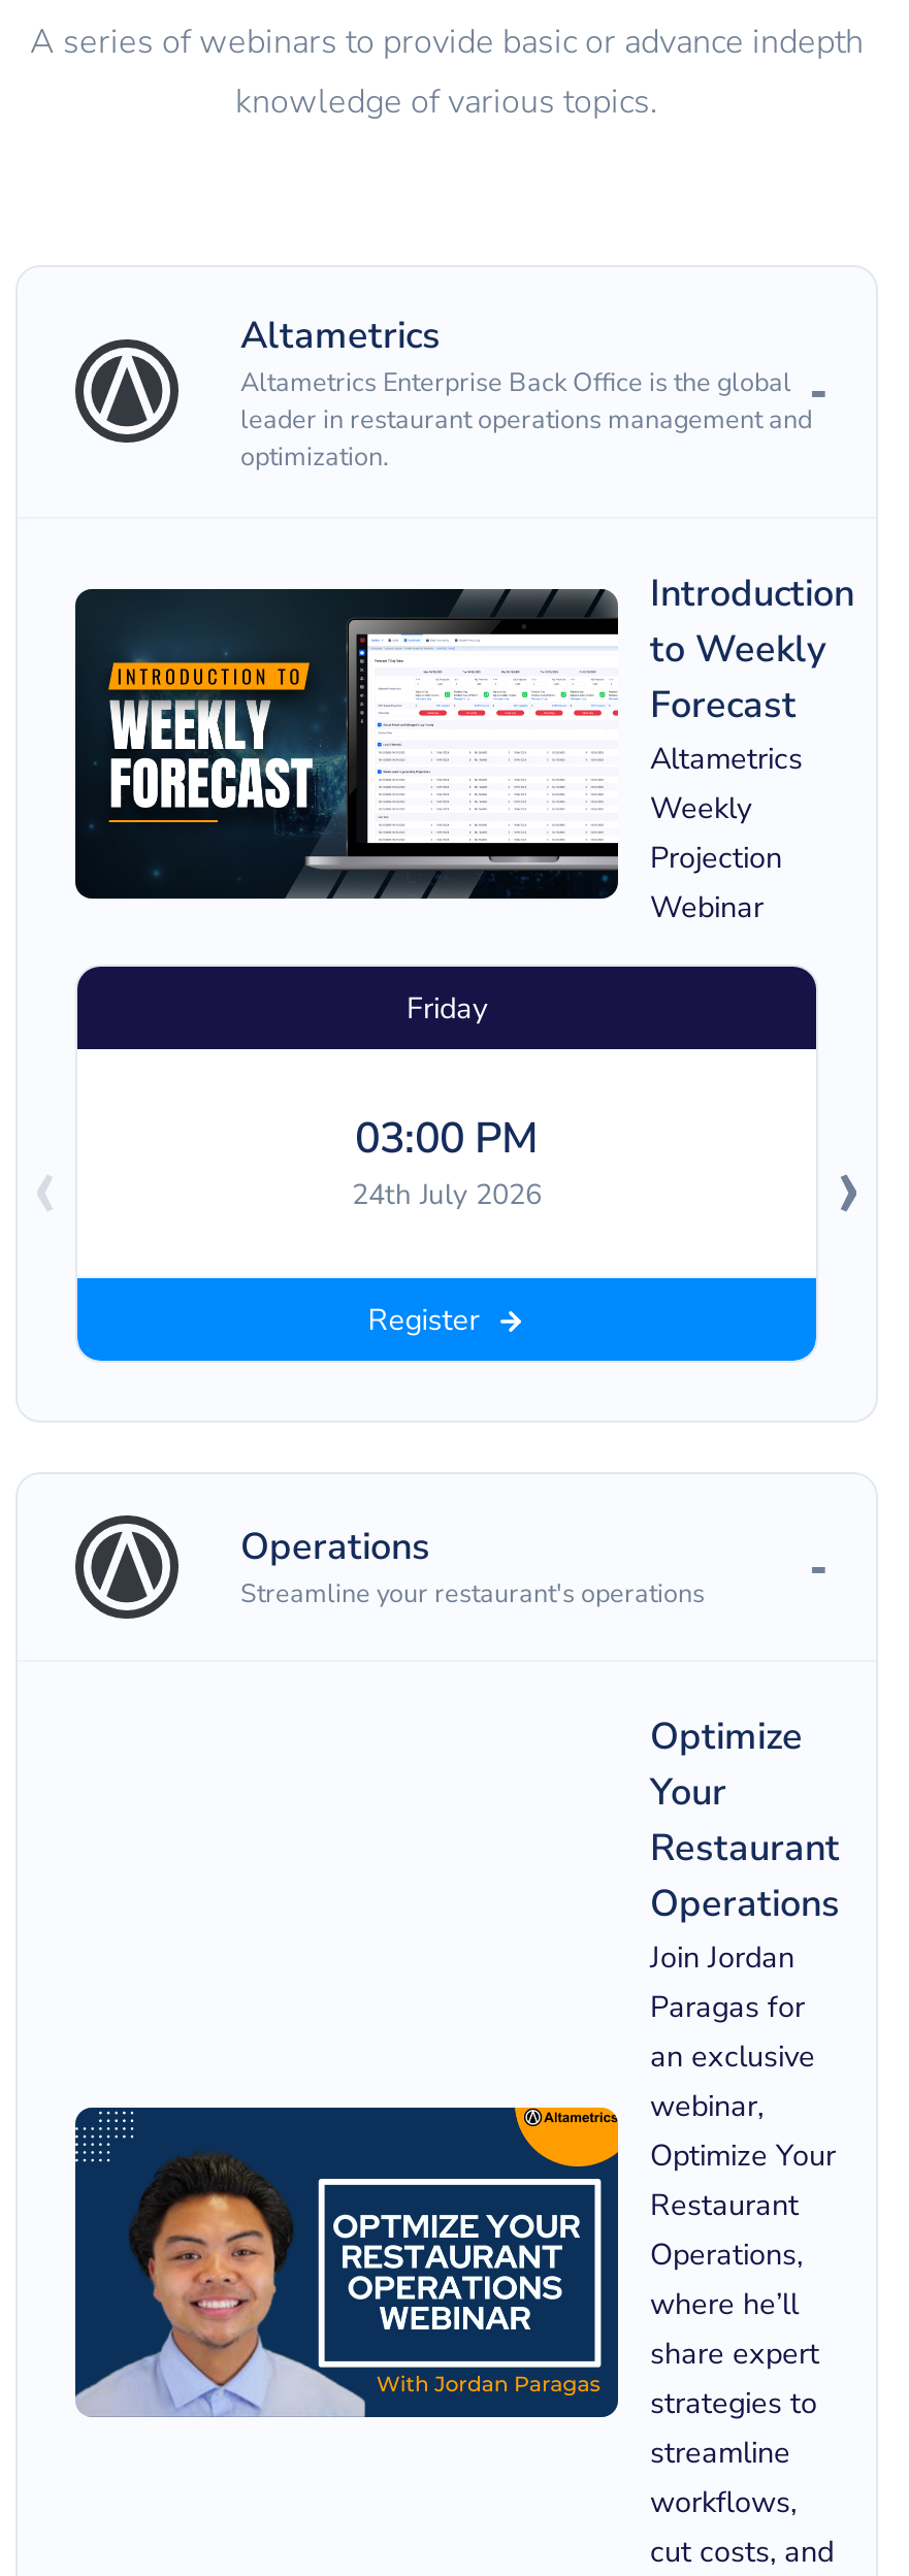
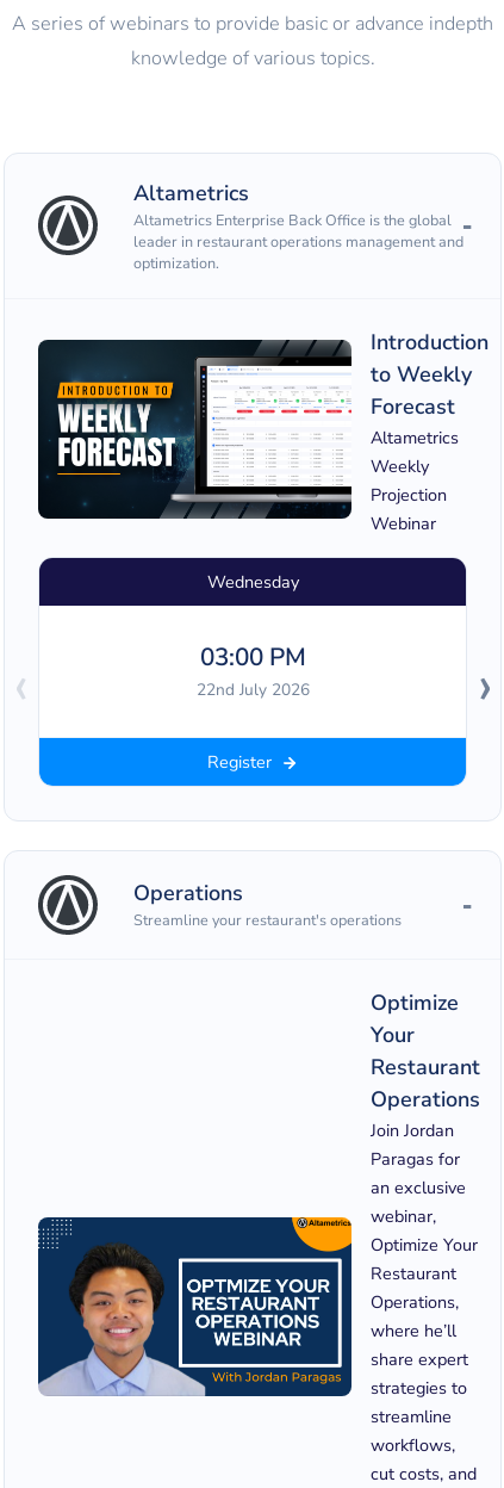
[407,986,487,1028] Friday -> [207,569,298,593] Wednesday
[352,1174,542,1213] 24th July 2026 -> [196,678,309,700] 22nd July 2026

